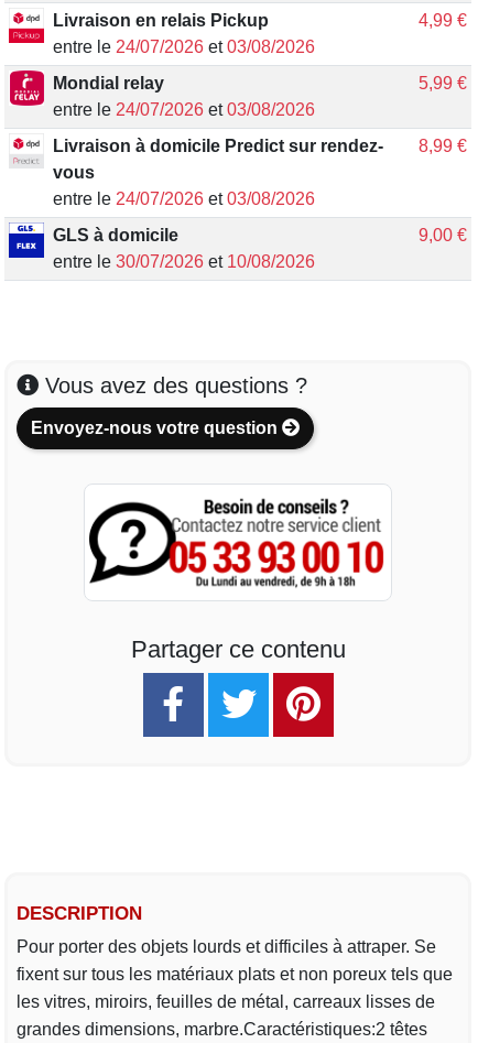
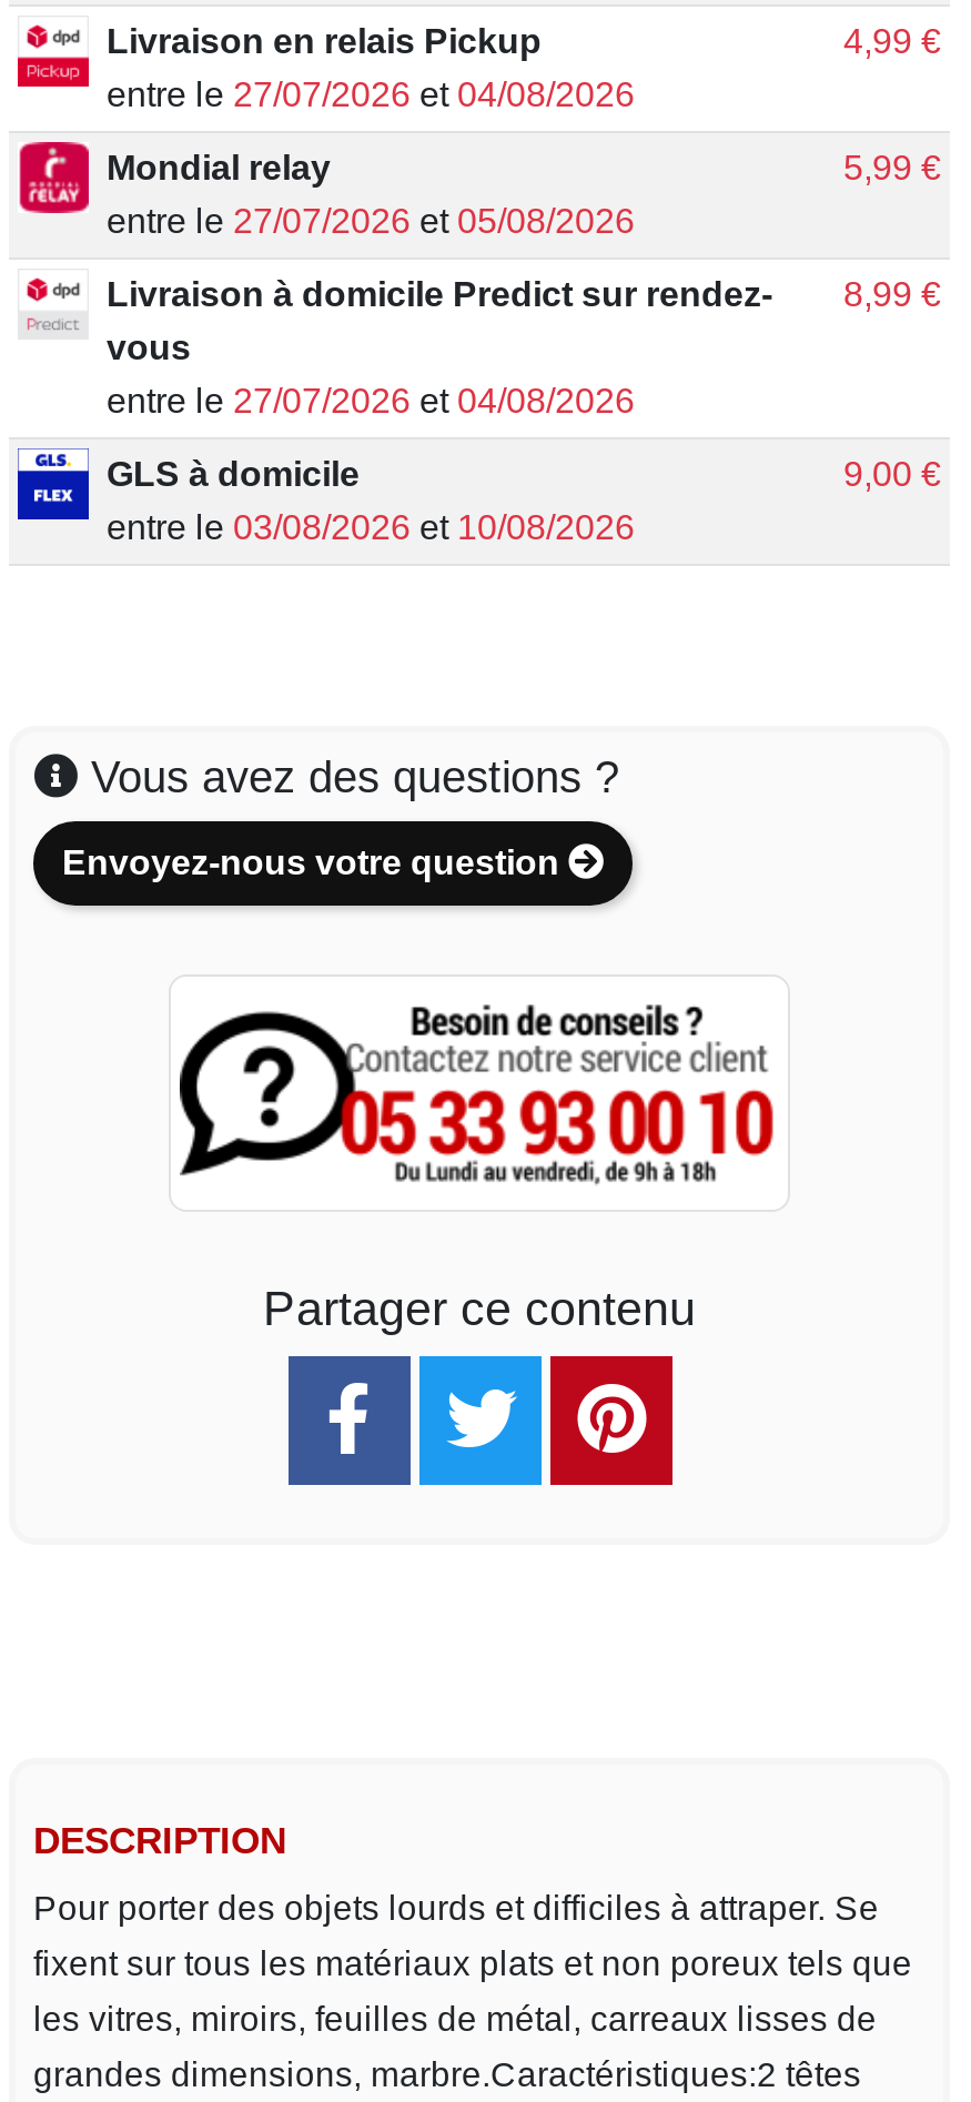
[53,38,315,56] entre le 24/07/2026 et 03/08/2026 -> [107,76,635,114] entre le 27/07/2026 et 04/08/2026
[53,100,315,119] entre le 24/07/2026 et 03/08/2026 -> [107,202,635,240] entre le 27/07/2026 et 05/08/2026
[53,190,315,208] entre le 24/07/2026 et 03/08/2026 -> [107,382,635,420] entre le 27/07/2026 et 04/08/2026
[53,252,315,271] entre le 30/07/2026 et 10/08/2026 -> [107,509,635,546] entre le 03/08/2026 et 10/08/2026

